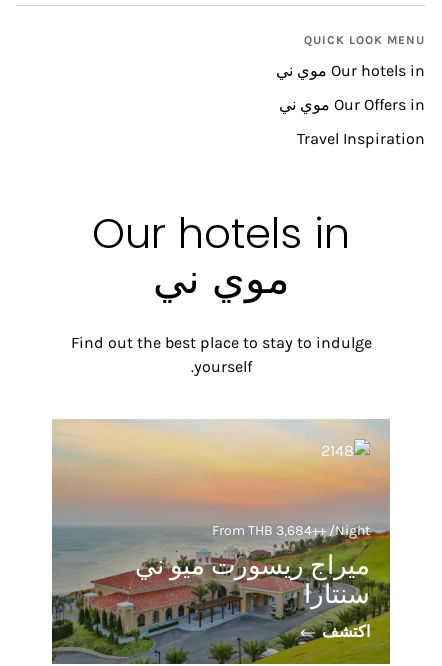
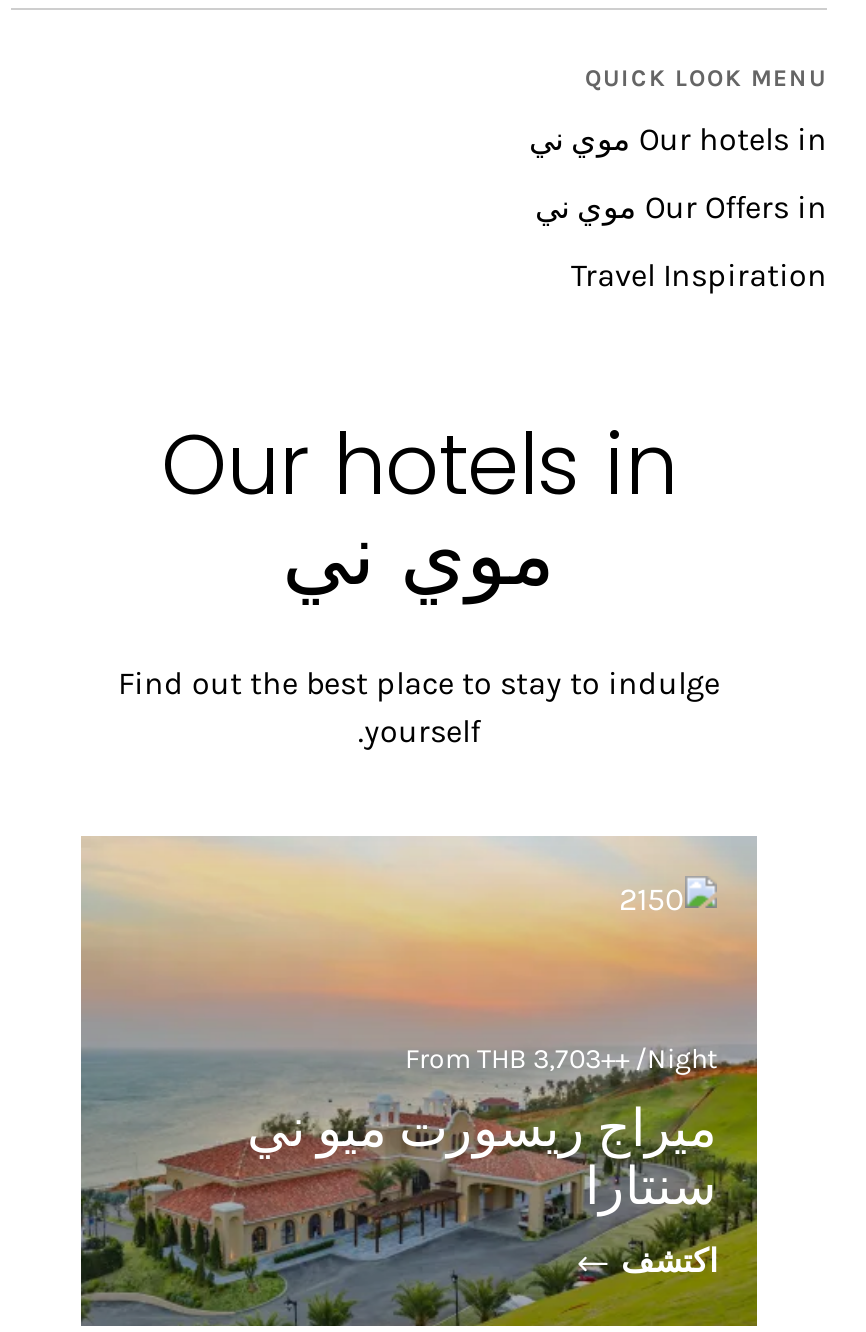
[212,522,370,539] From THB 3,684++ /Night -> [405,1042,717,1076] From THB 3,703++ /Night

